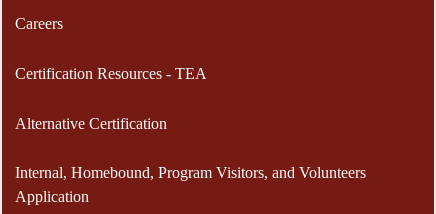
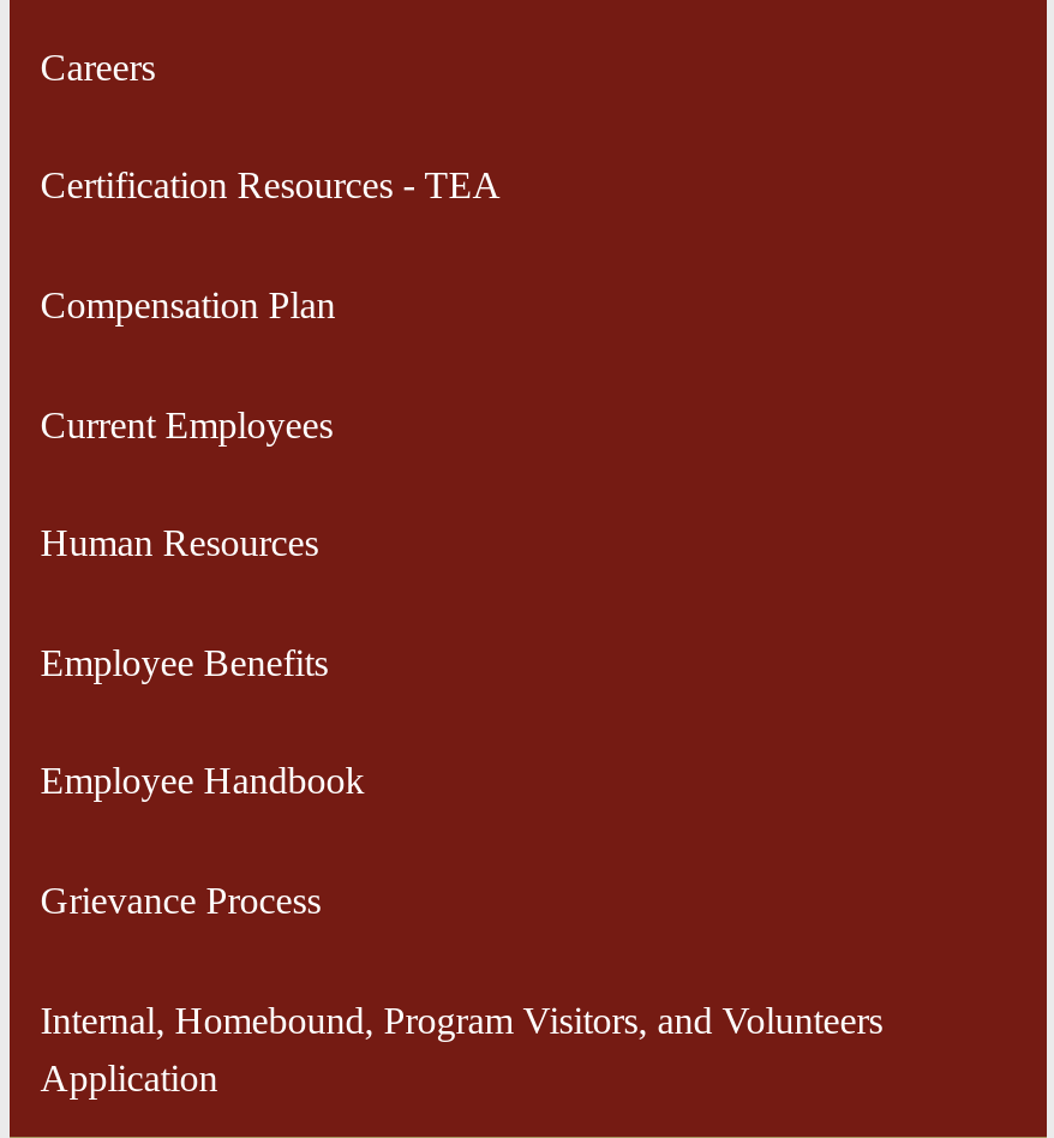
[15,115,167,132] Alternative Certification -> [40,285,364,921] Compensation Plan | Current Employees | Human Resources | Employee Benefits | Employee Handbook | Grievance Process

